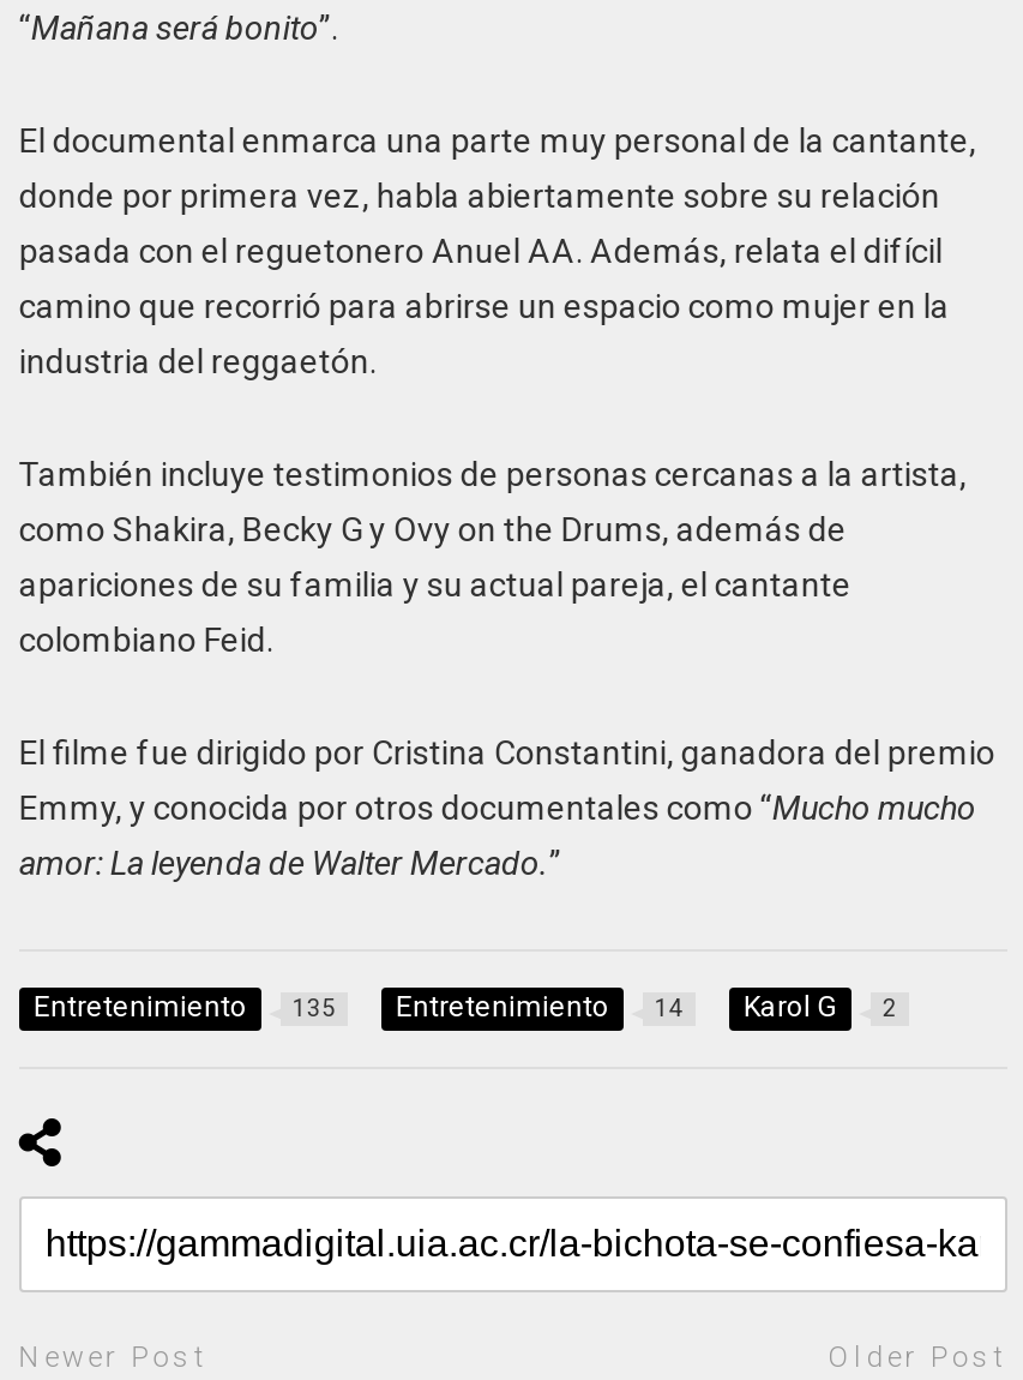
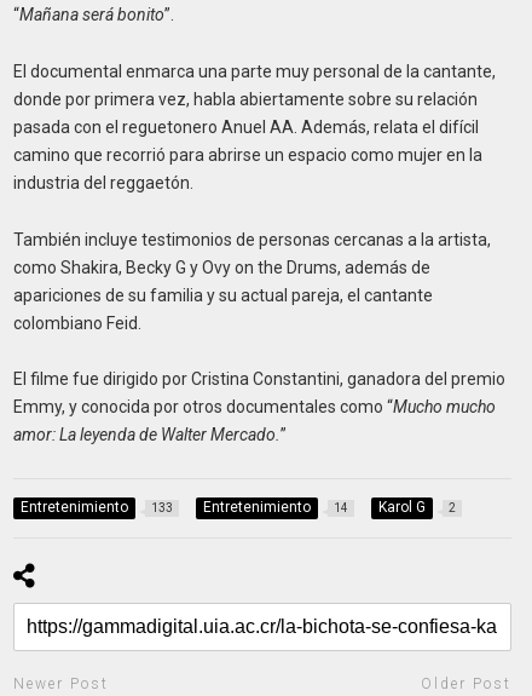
[33,990,336,1023] Entretenimiento 135 -> [20,499,173,516] Entretenimiento 133

